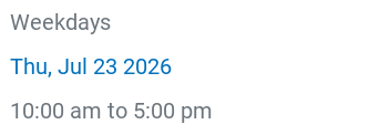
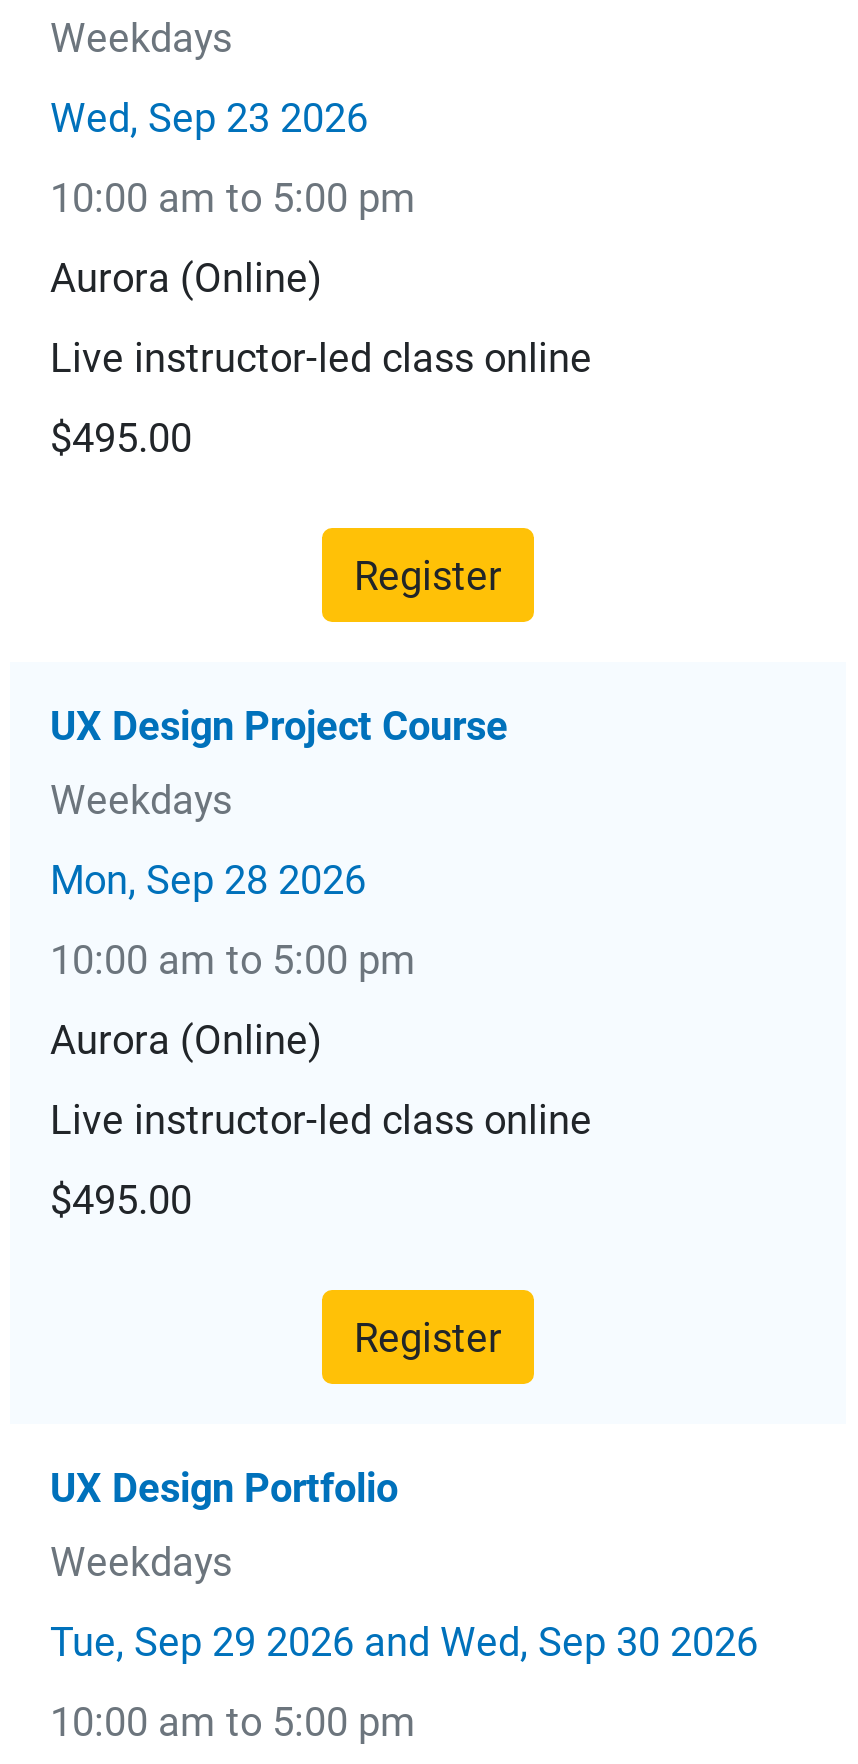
[10,53,172,80] Thu, Jul 23 2026 -> [50,95,758,1667] Wed, Sep 23 2026 | 10:00 am to 5:00 pm | Aurora (Online) | Live instructor-led class online | $495.00 | Register | UX Design Project Course | Weekdays | Mon, Sep 28 2026 | 10:00 am to 5:00 pm | Aurora (Online) | Live instructor-led class online | $495.00 | Register | UX Design Portfolio | Weekdays | Tue, Sep 29 2026 and Wed, Sep 30 2026

